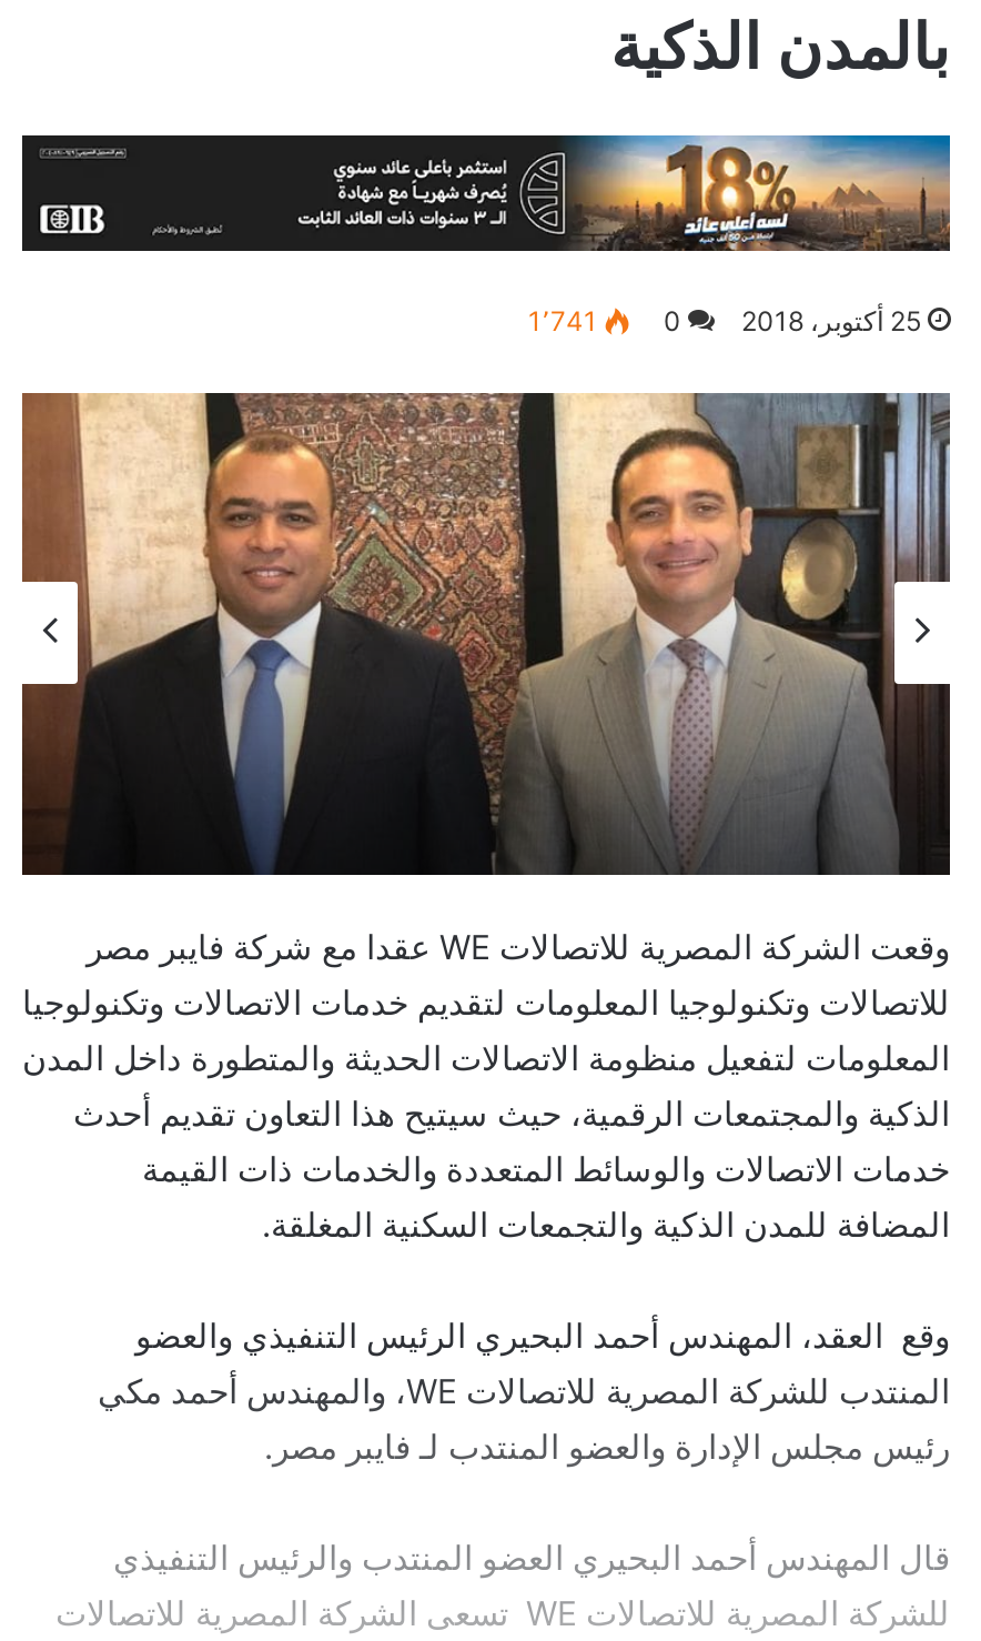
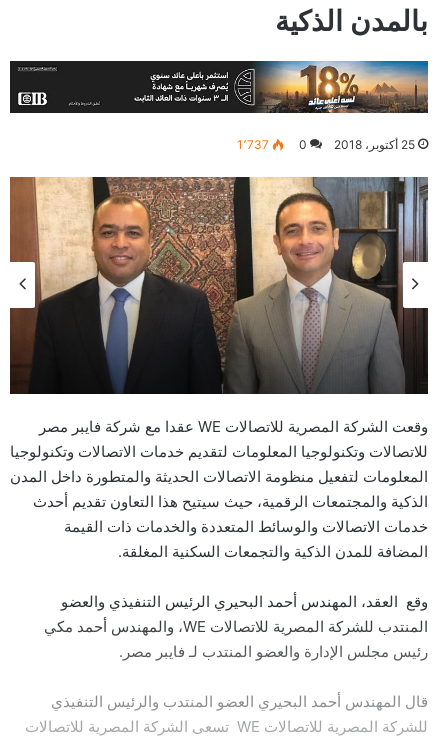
[528,303,681,336] 1٬741 0 -> [237,136,307,151] 1٬737 0

